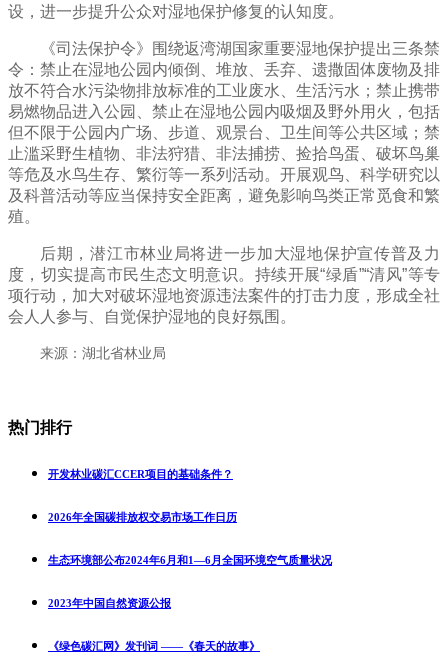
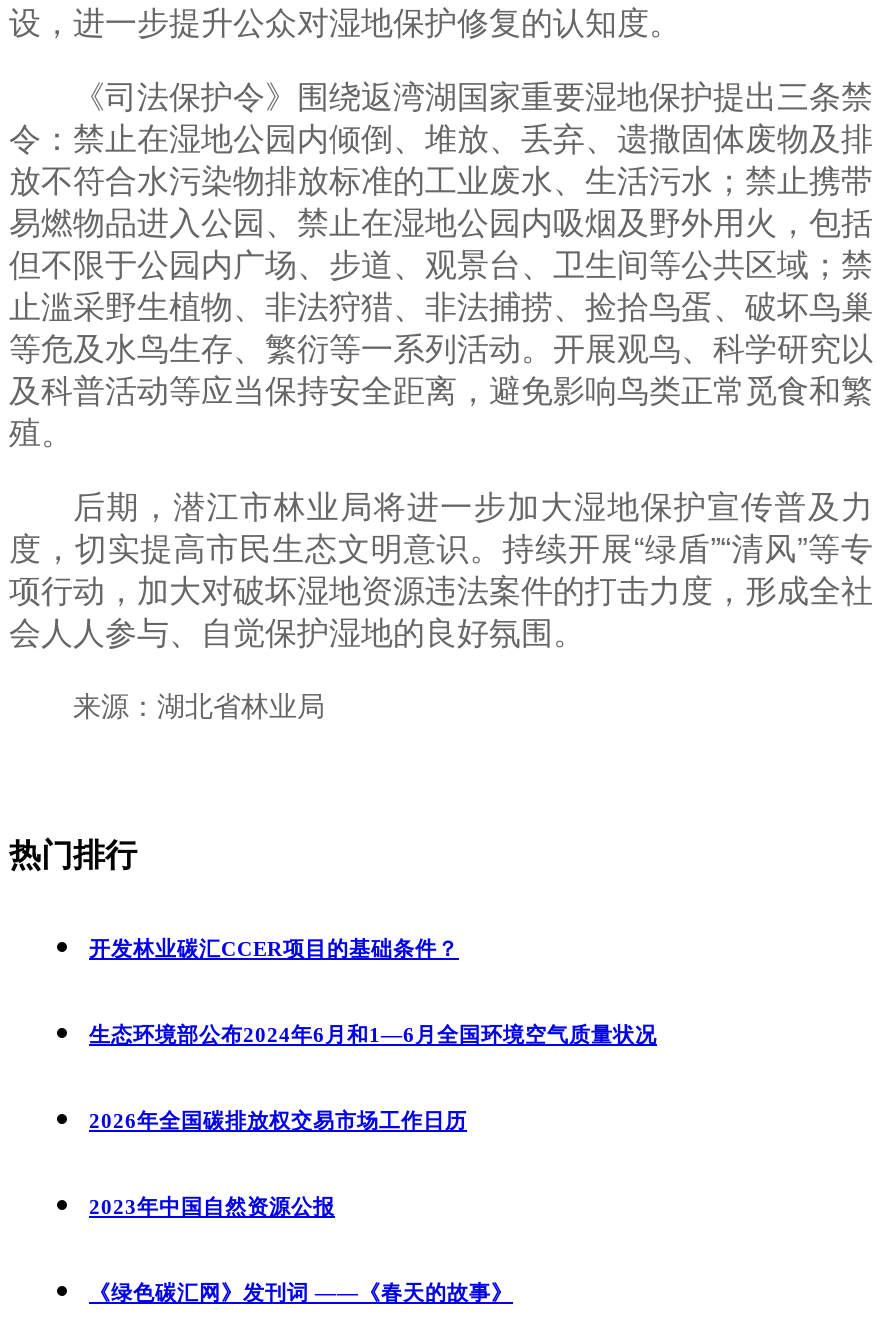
moved [48,511,237,523] -> [89,1107,467,1131]: 2026年全国碳排放权交易市场工作日历
moved [48,554,332,566] -> [89,1021,657,1045]: 生态环境部公布2024年6月和1—6月全国环境空气质量状况

